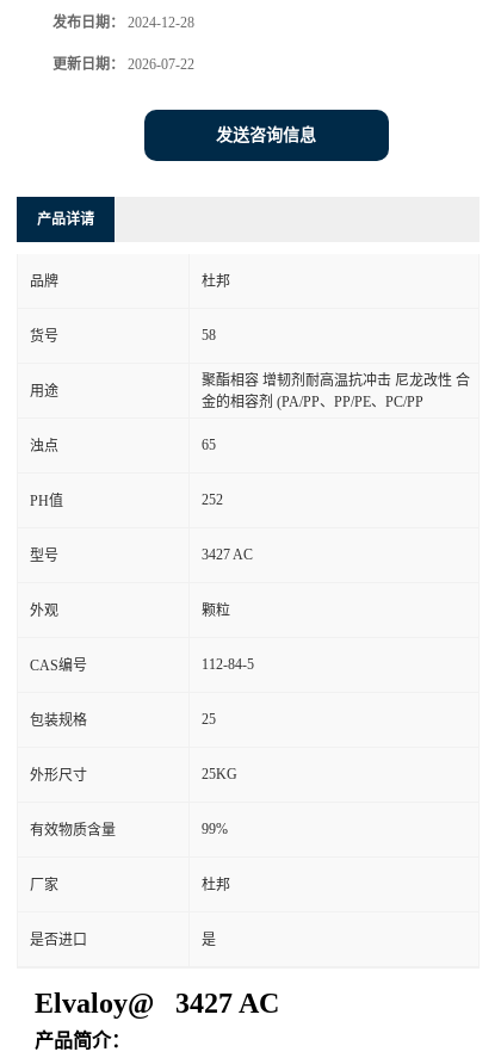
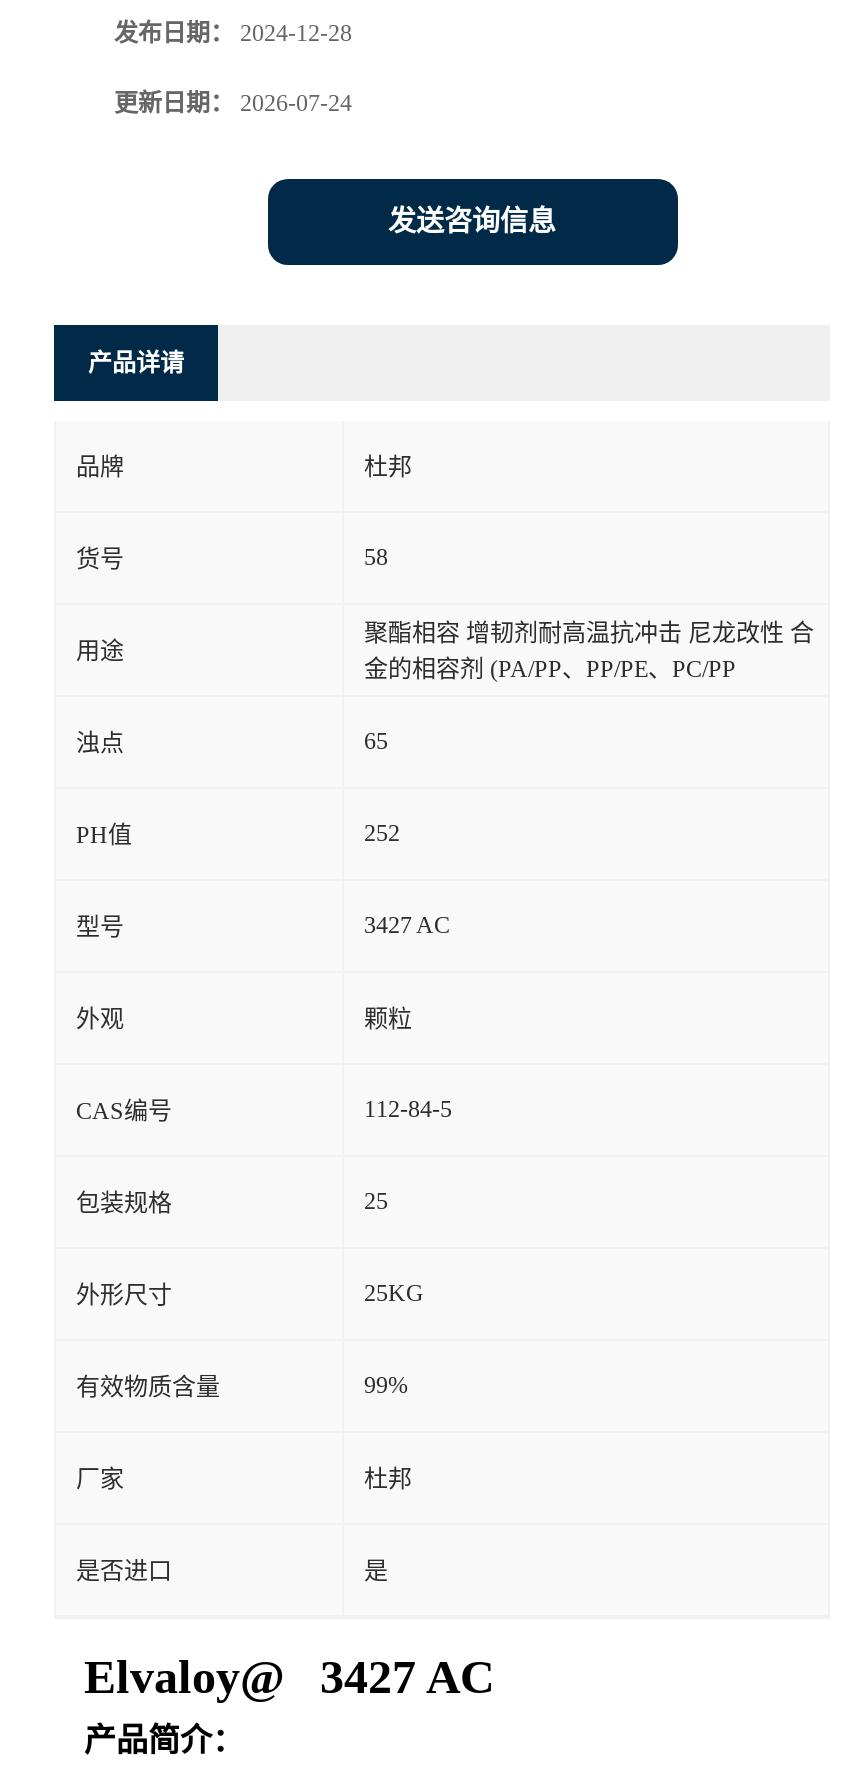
[52,56,194,73] 更新日期：2026-07-22 -> [114,89,352,117] 更新日期：2026-07-24

